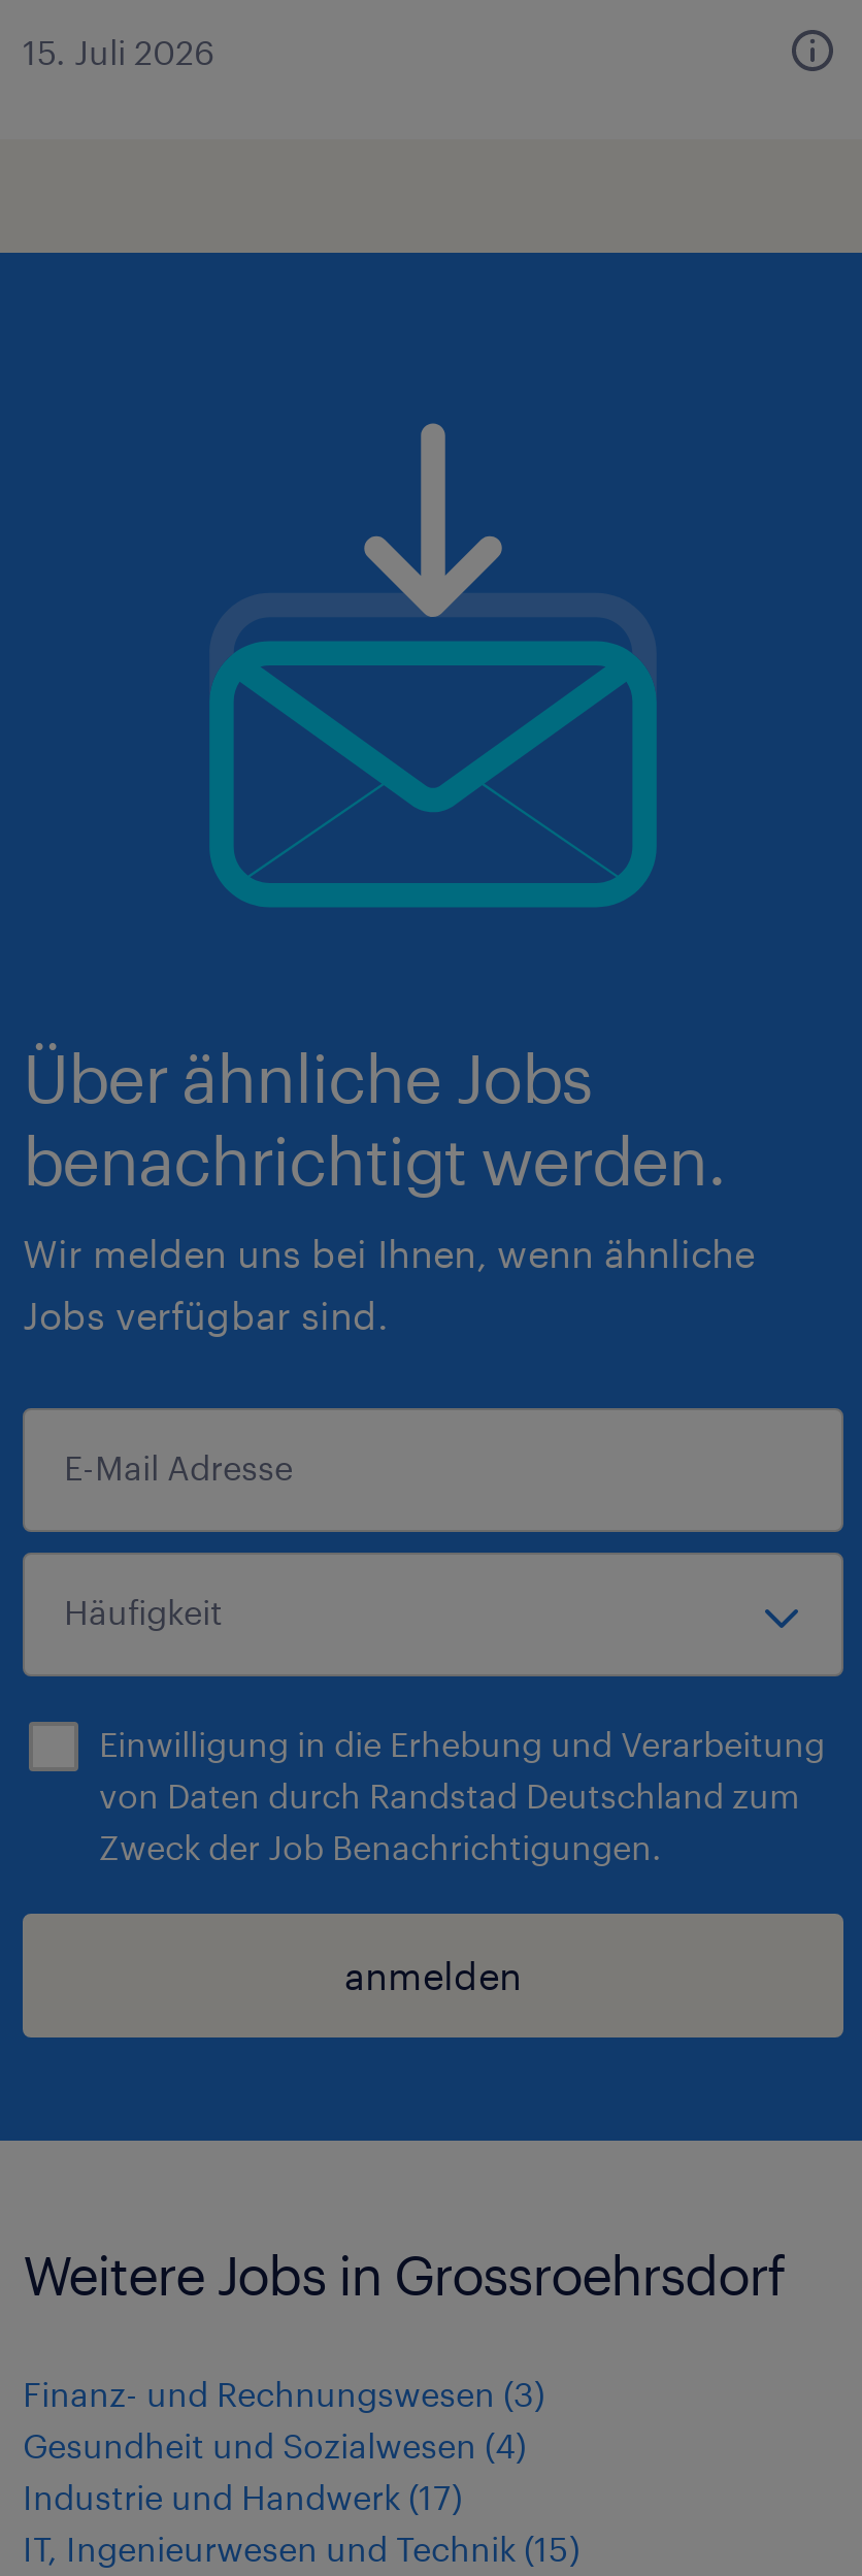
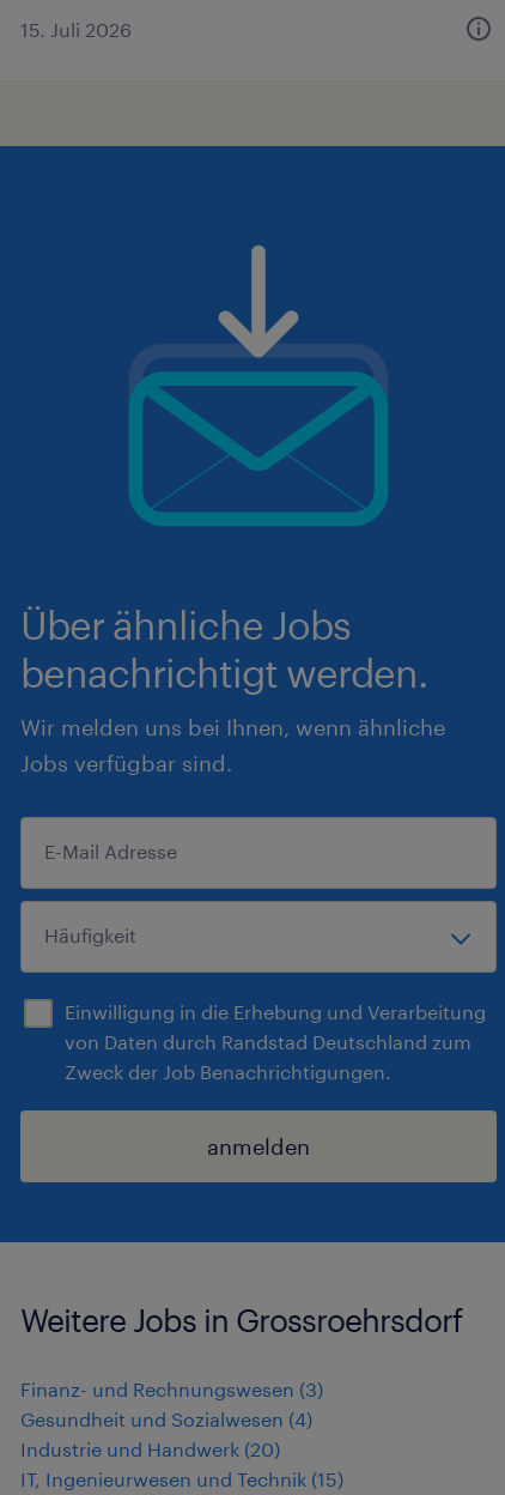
[23,2477,462,2516] Industrie und Handwerk (17) -> [20,1437,280,1460] Industrie und Handwerk (20)

